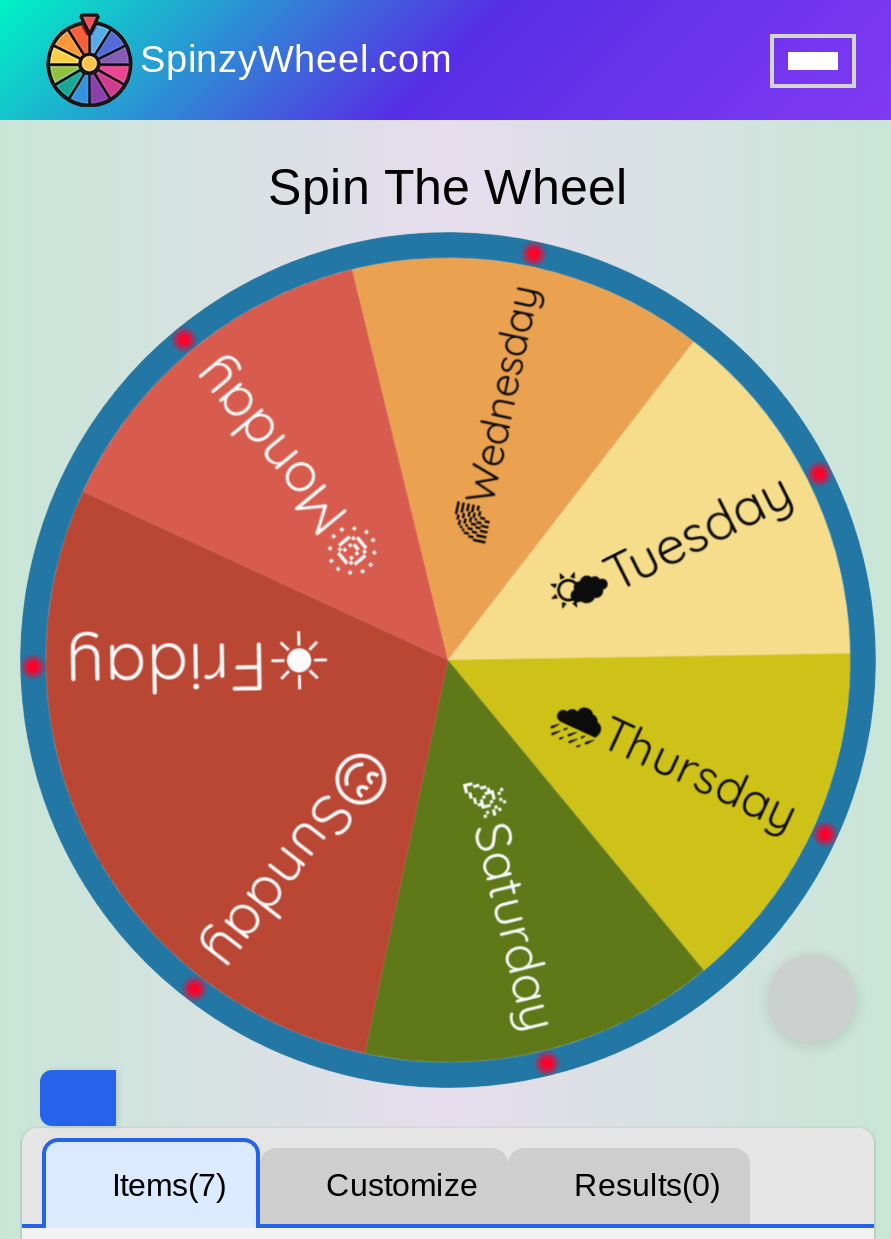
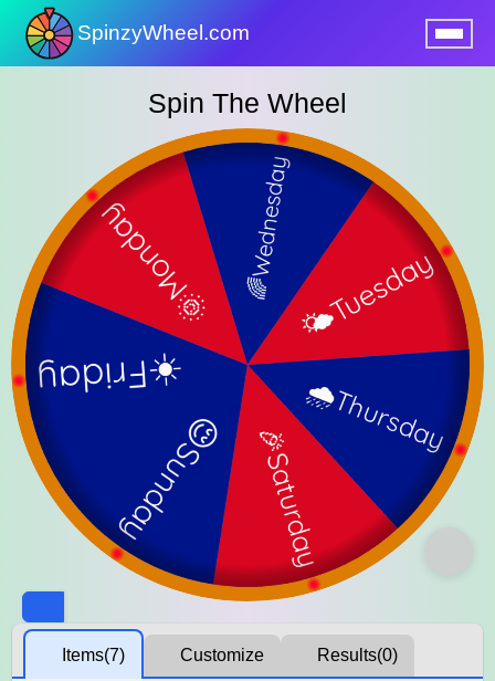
[18,230,878,1090] [image] -> [10,127,485,603] [image]

